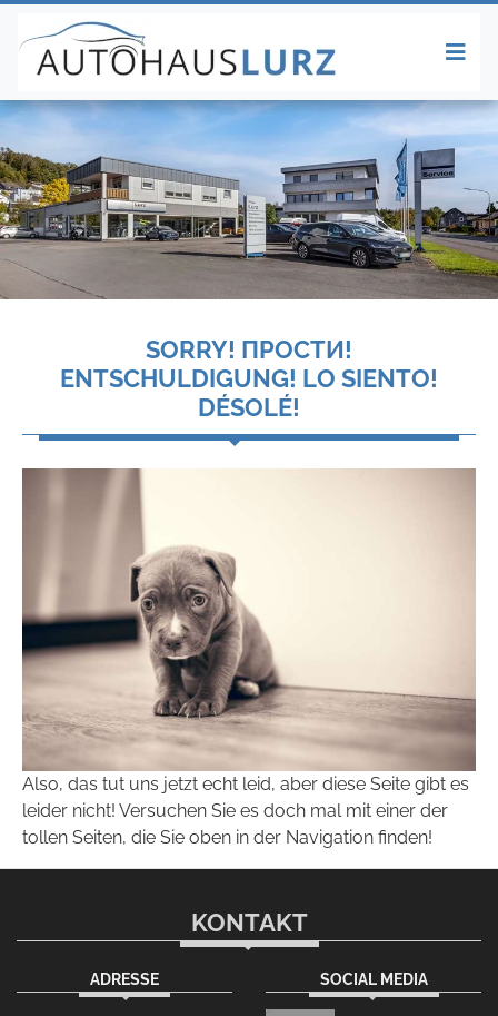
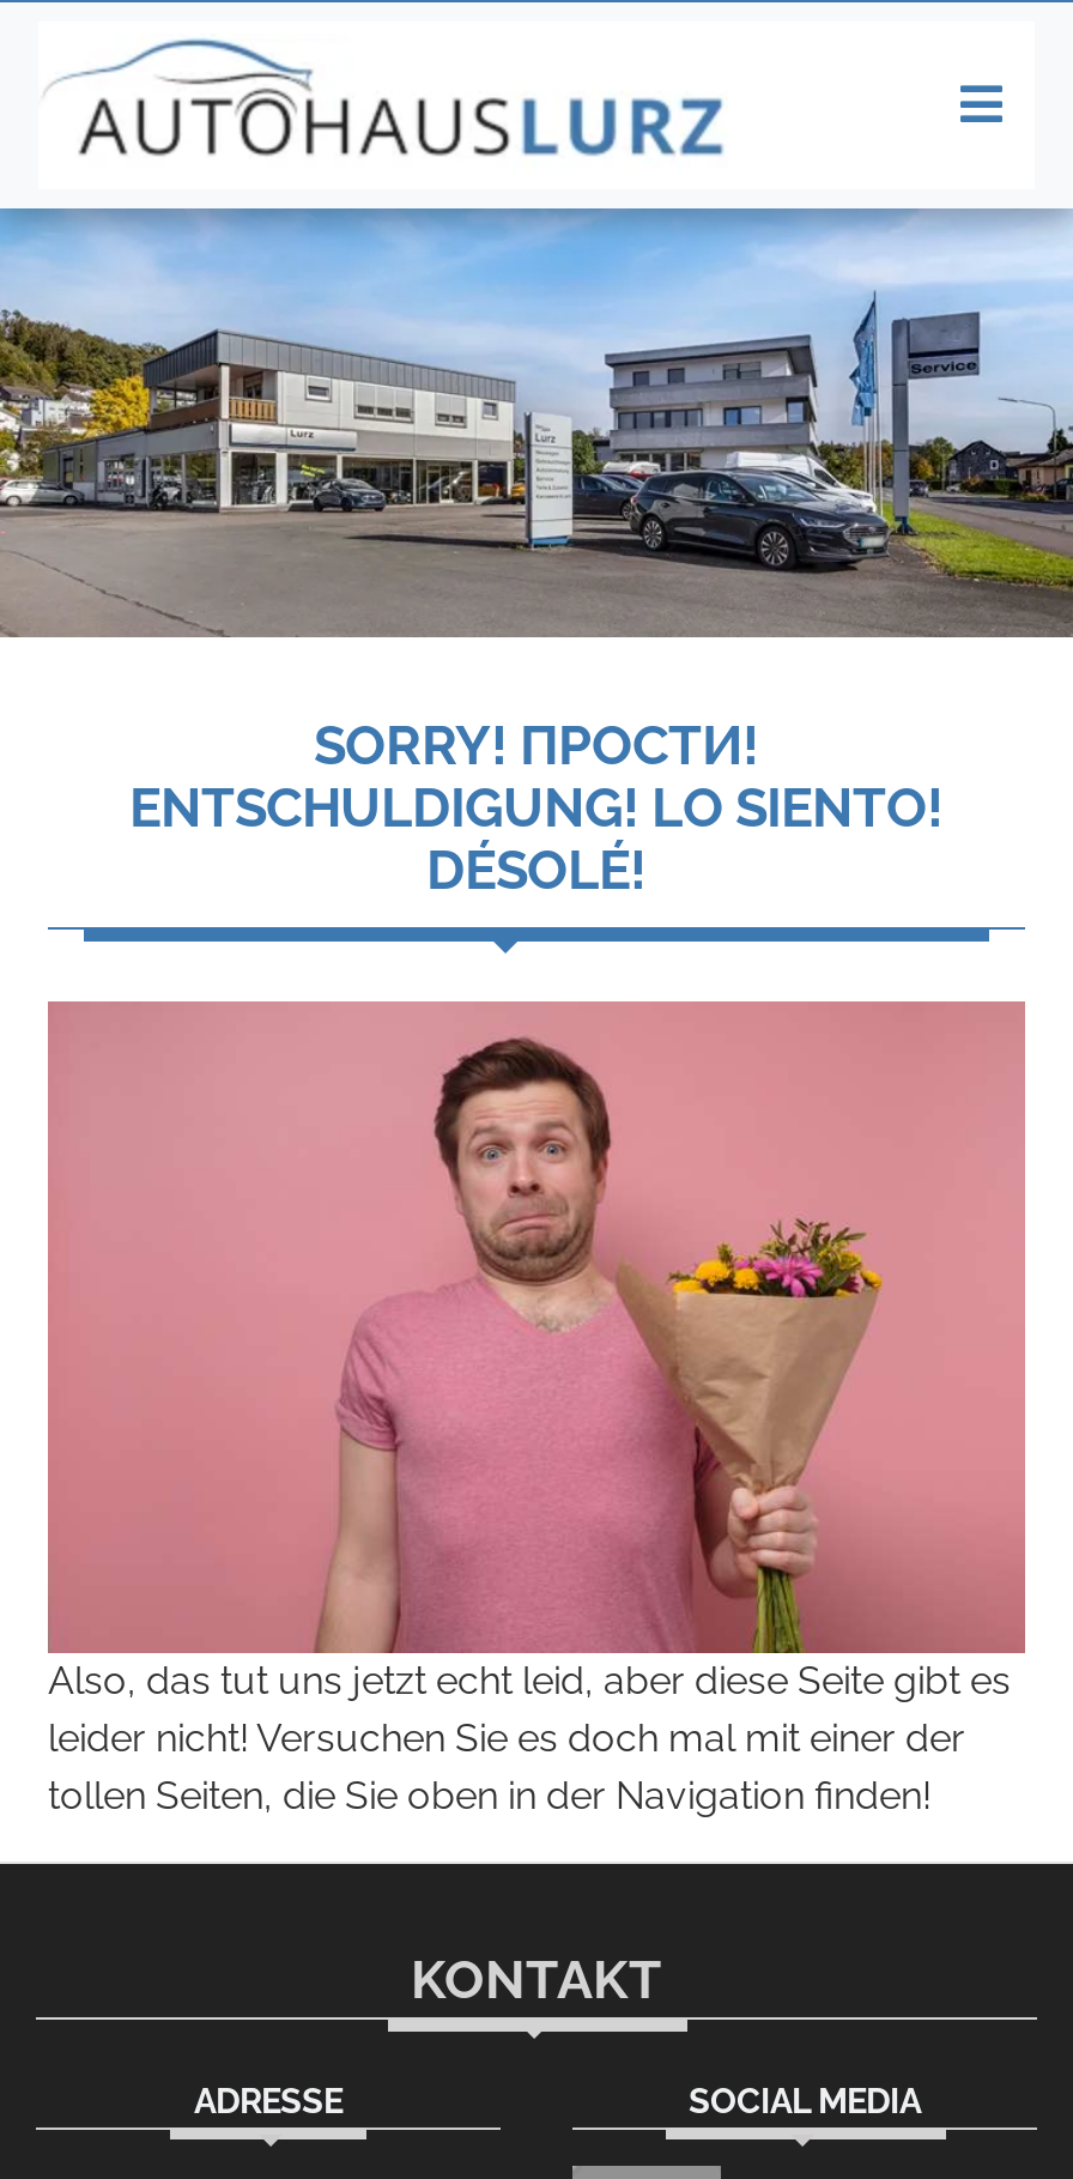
[21,468,476,771] [image] -> [48,999,1025,1653] [image]

